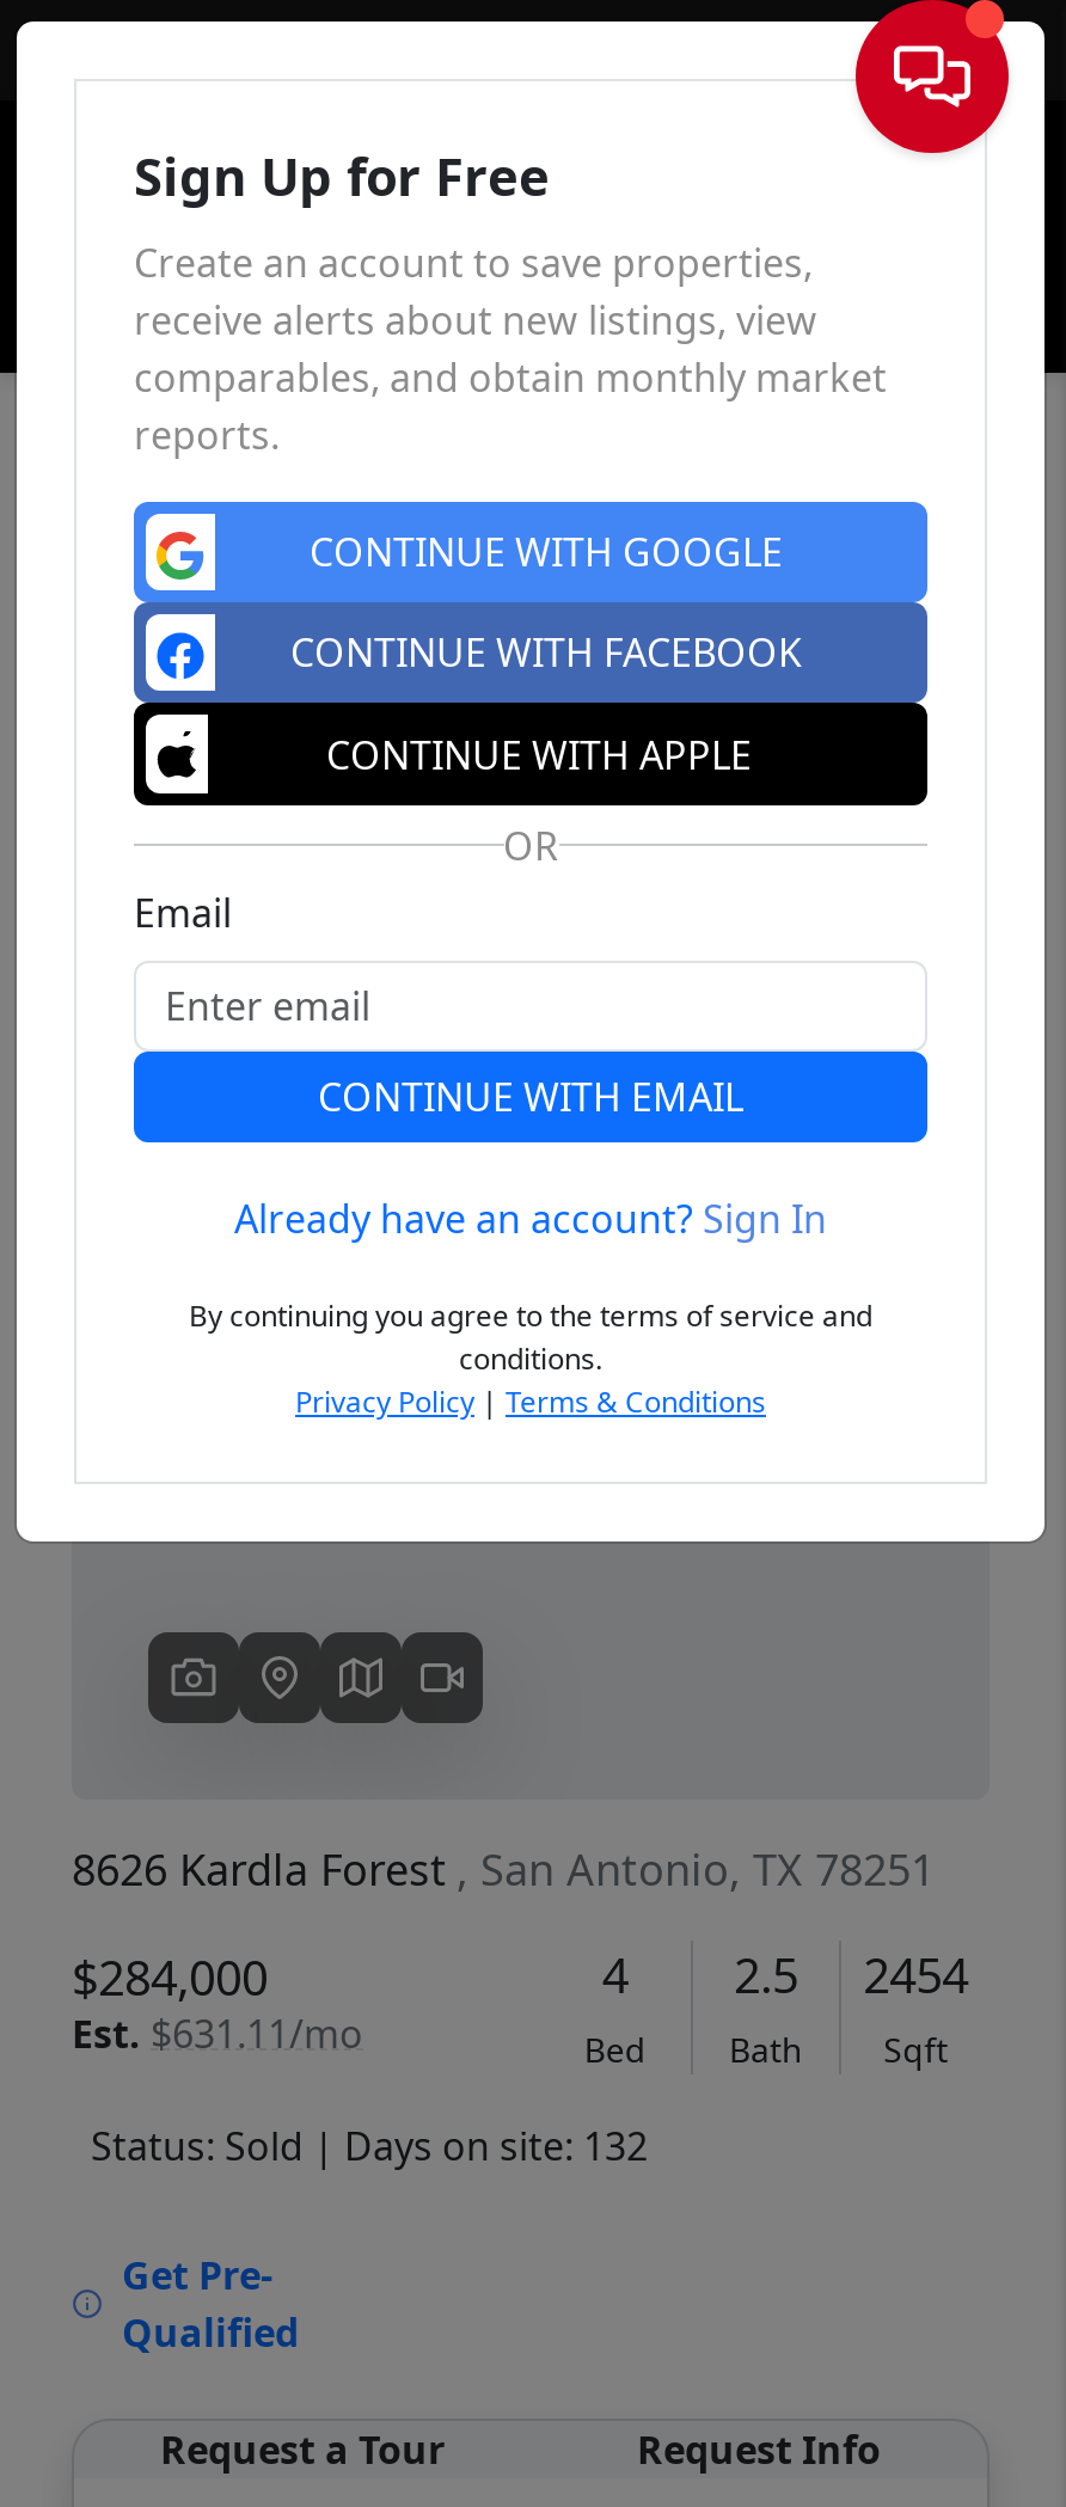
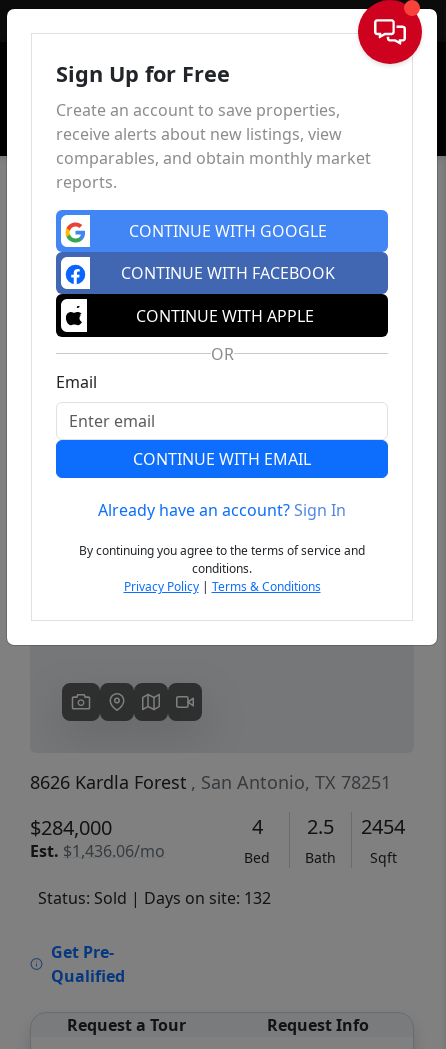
[72,2007,363,2059] Est. $631.11/mo -> [30,840,165,862] Est. $1,436.06/mo

